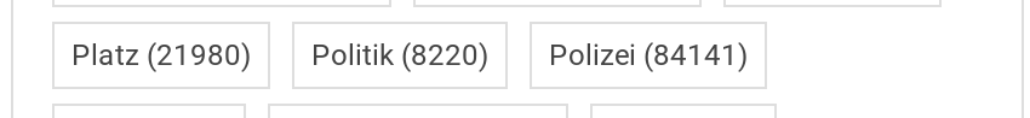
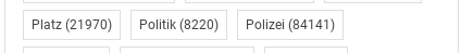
[71,39,748,73] Platz (21980) Politik (8220) Polizei (84141) -> [32,18,335,33] Platz (21970) Politik (8220) Polizei (84141)

